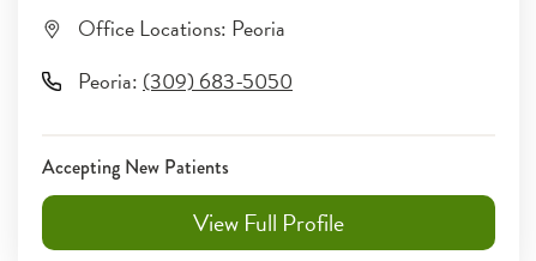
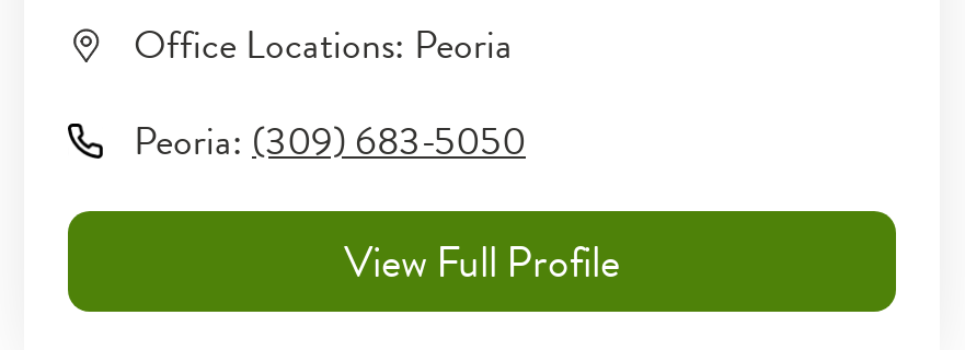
[42,153,229,181] Accepting New Patients -> none

